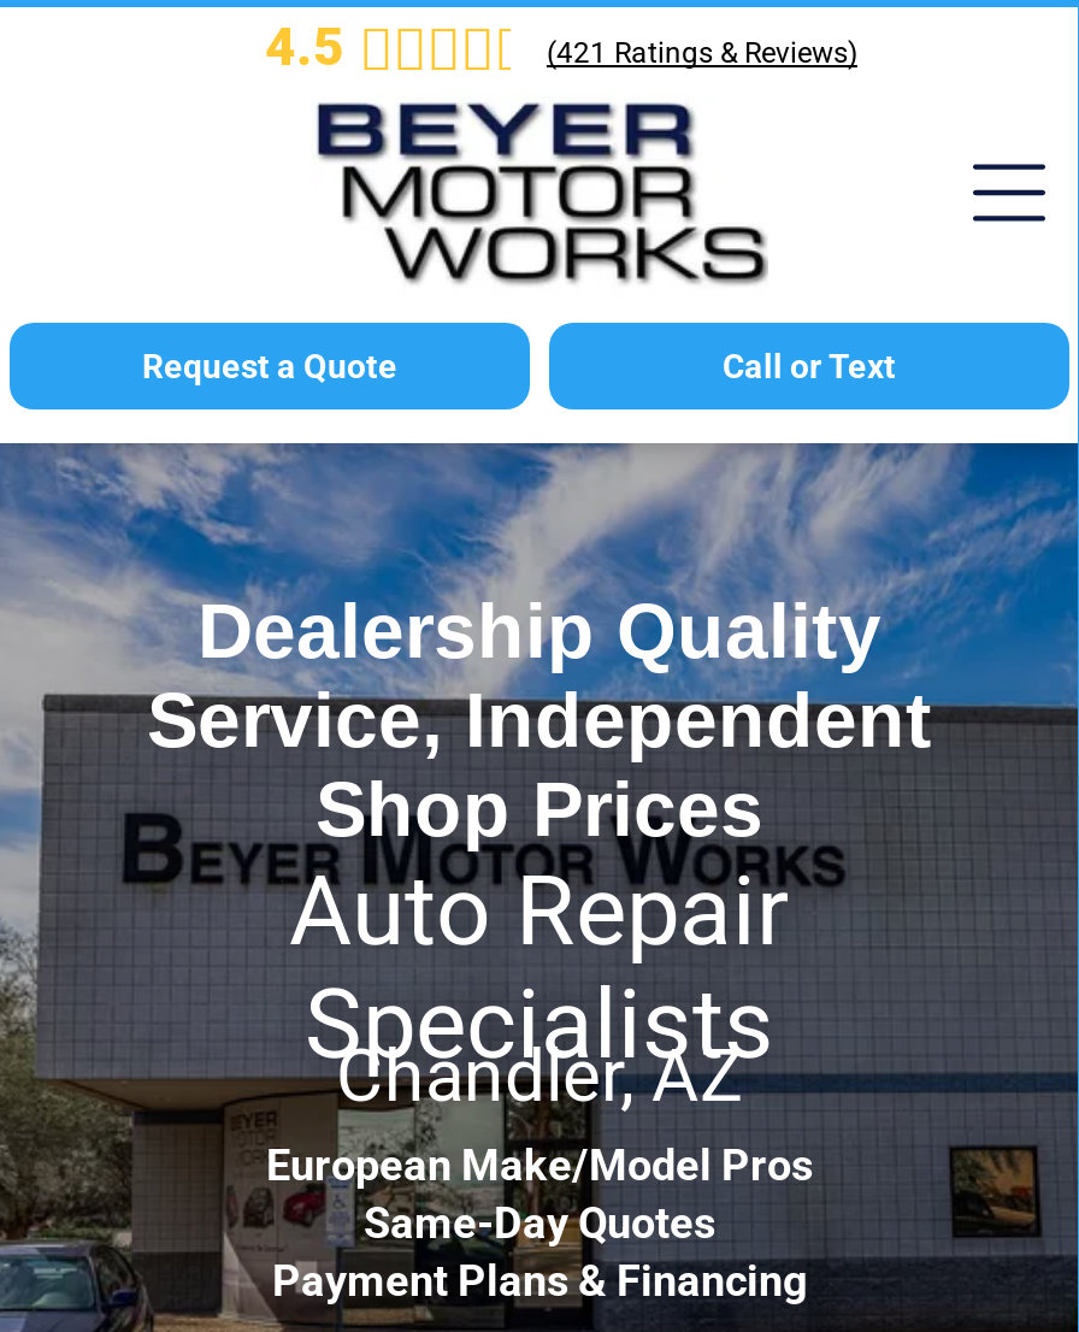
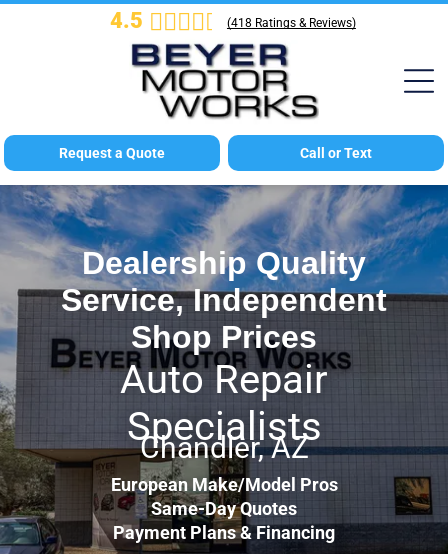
[547,35,857,69] (421 Ratings & Reviews) -> [227,15,356,29] (418 Ratings & Reviews)

